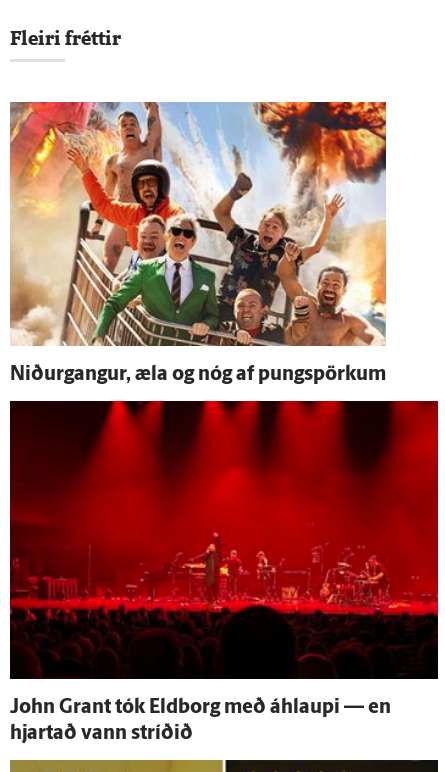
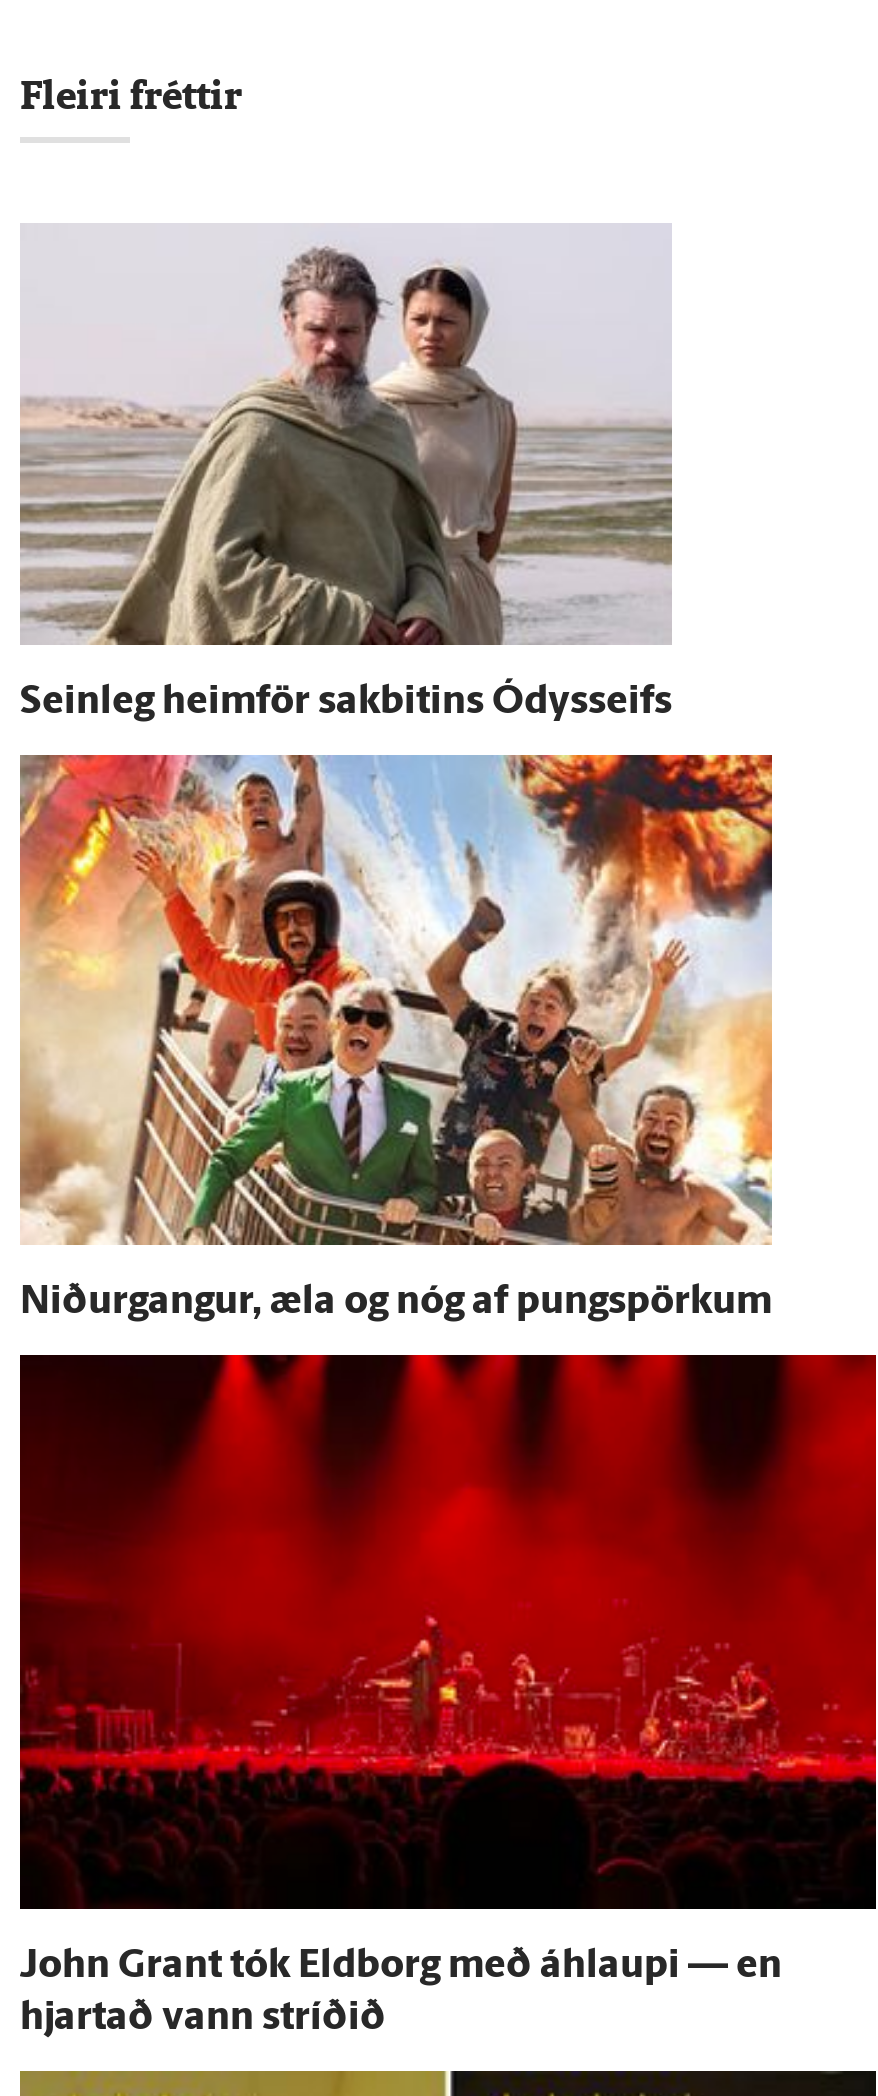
none -> [20,225,674,724] [image] | Seinleg heimför sakbitins Ódysseifs

